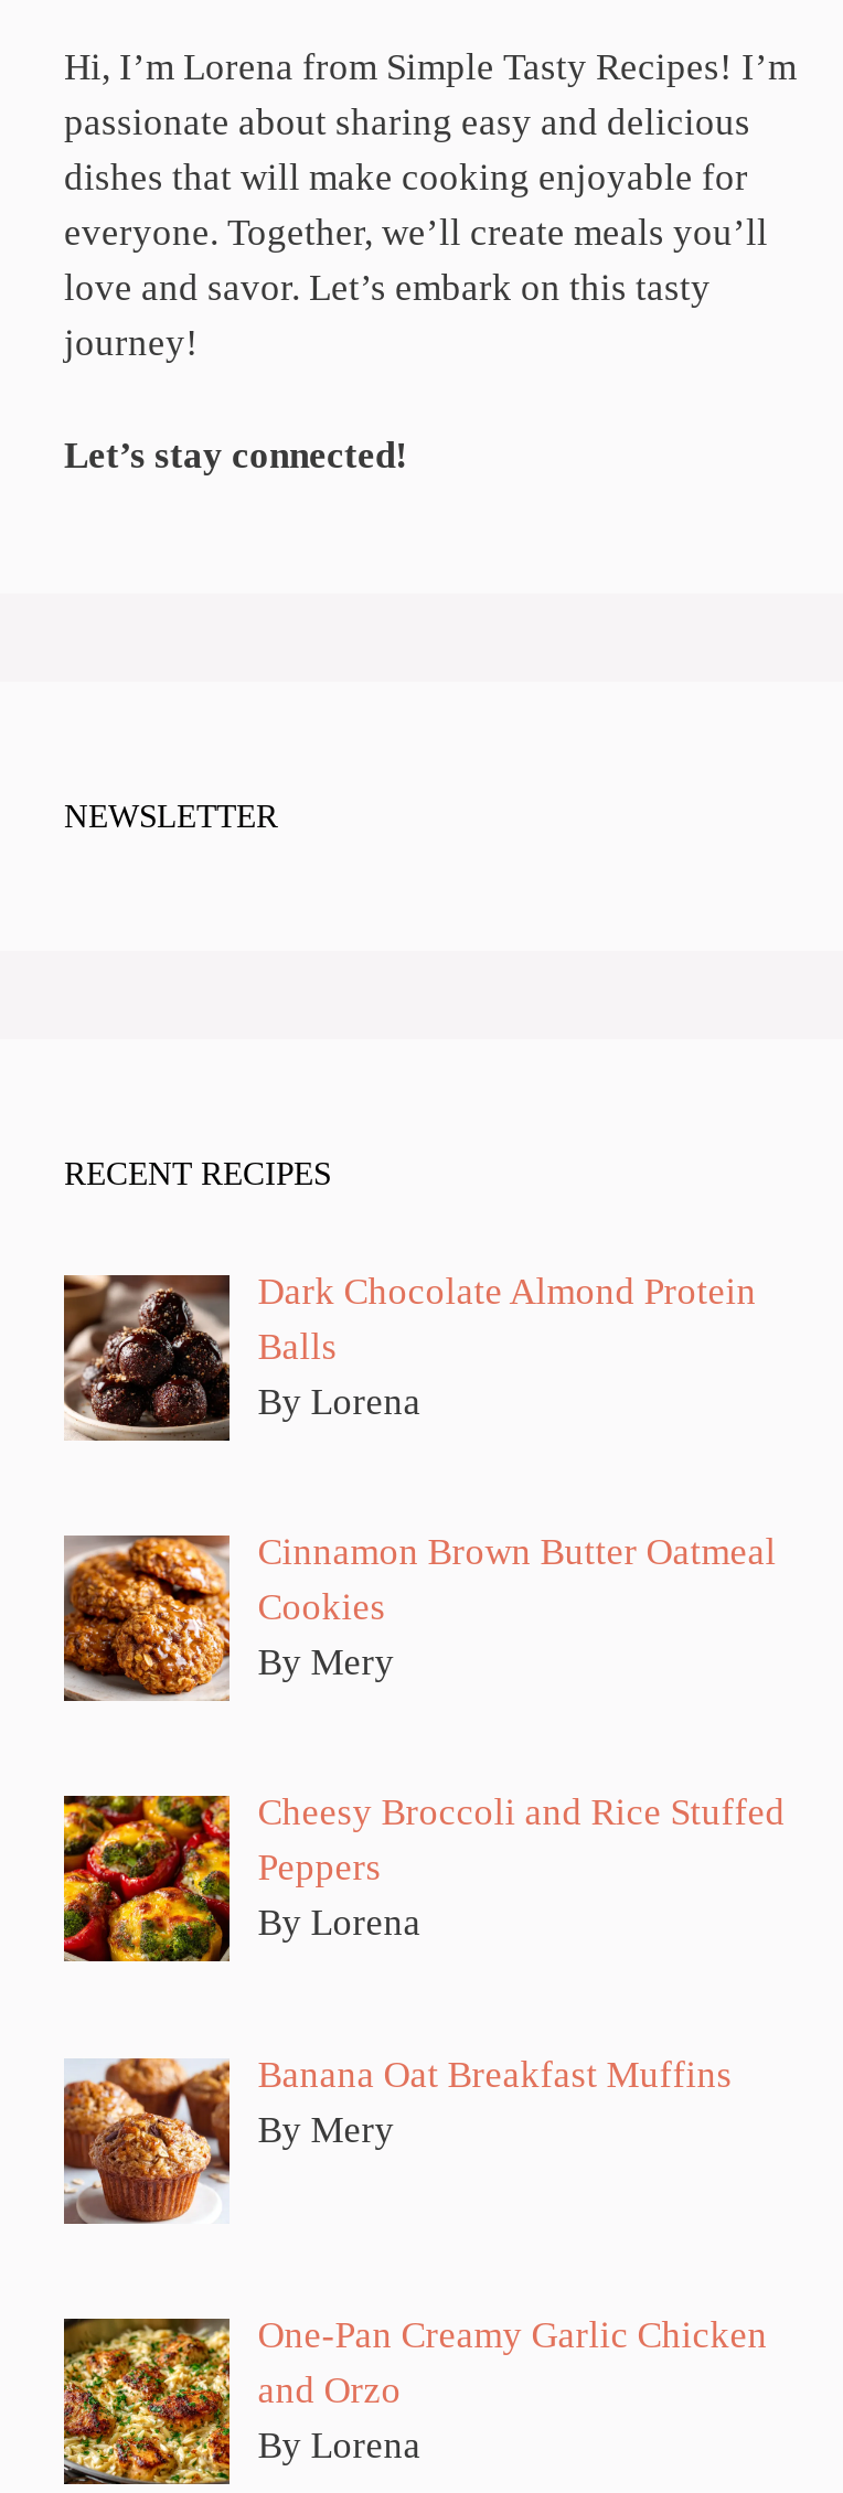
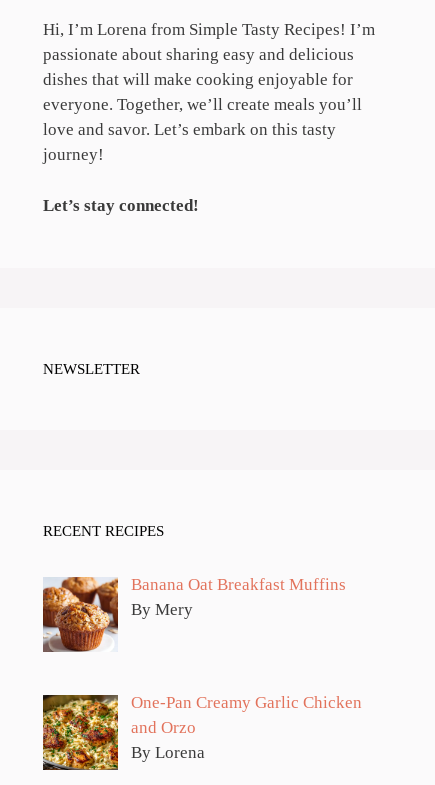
[62,1270,756,1443] [image] | Dark Chocolate Almond Protein | Balls | By Lorena -> none
[62,1531,776,1701] [image] | Cinnamon Brown Butter Oatmeal | Cookies | By Mery -> none
[62,1792,785,1964] [image] | Cheesy Broccoli and Rice Stuffed | Peppers | By Lorena -> none

